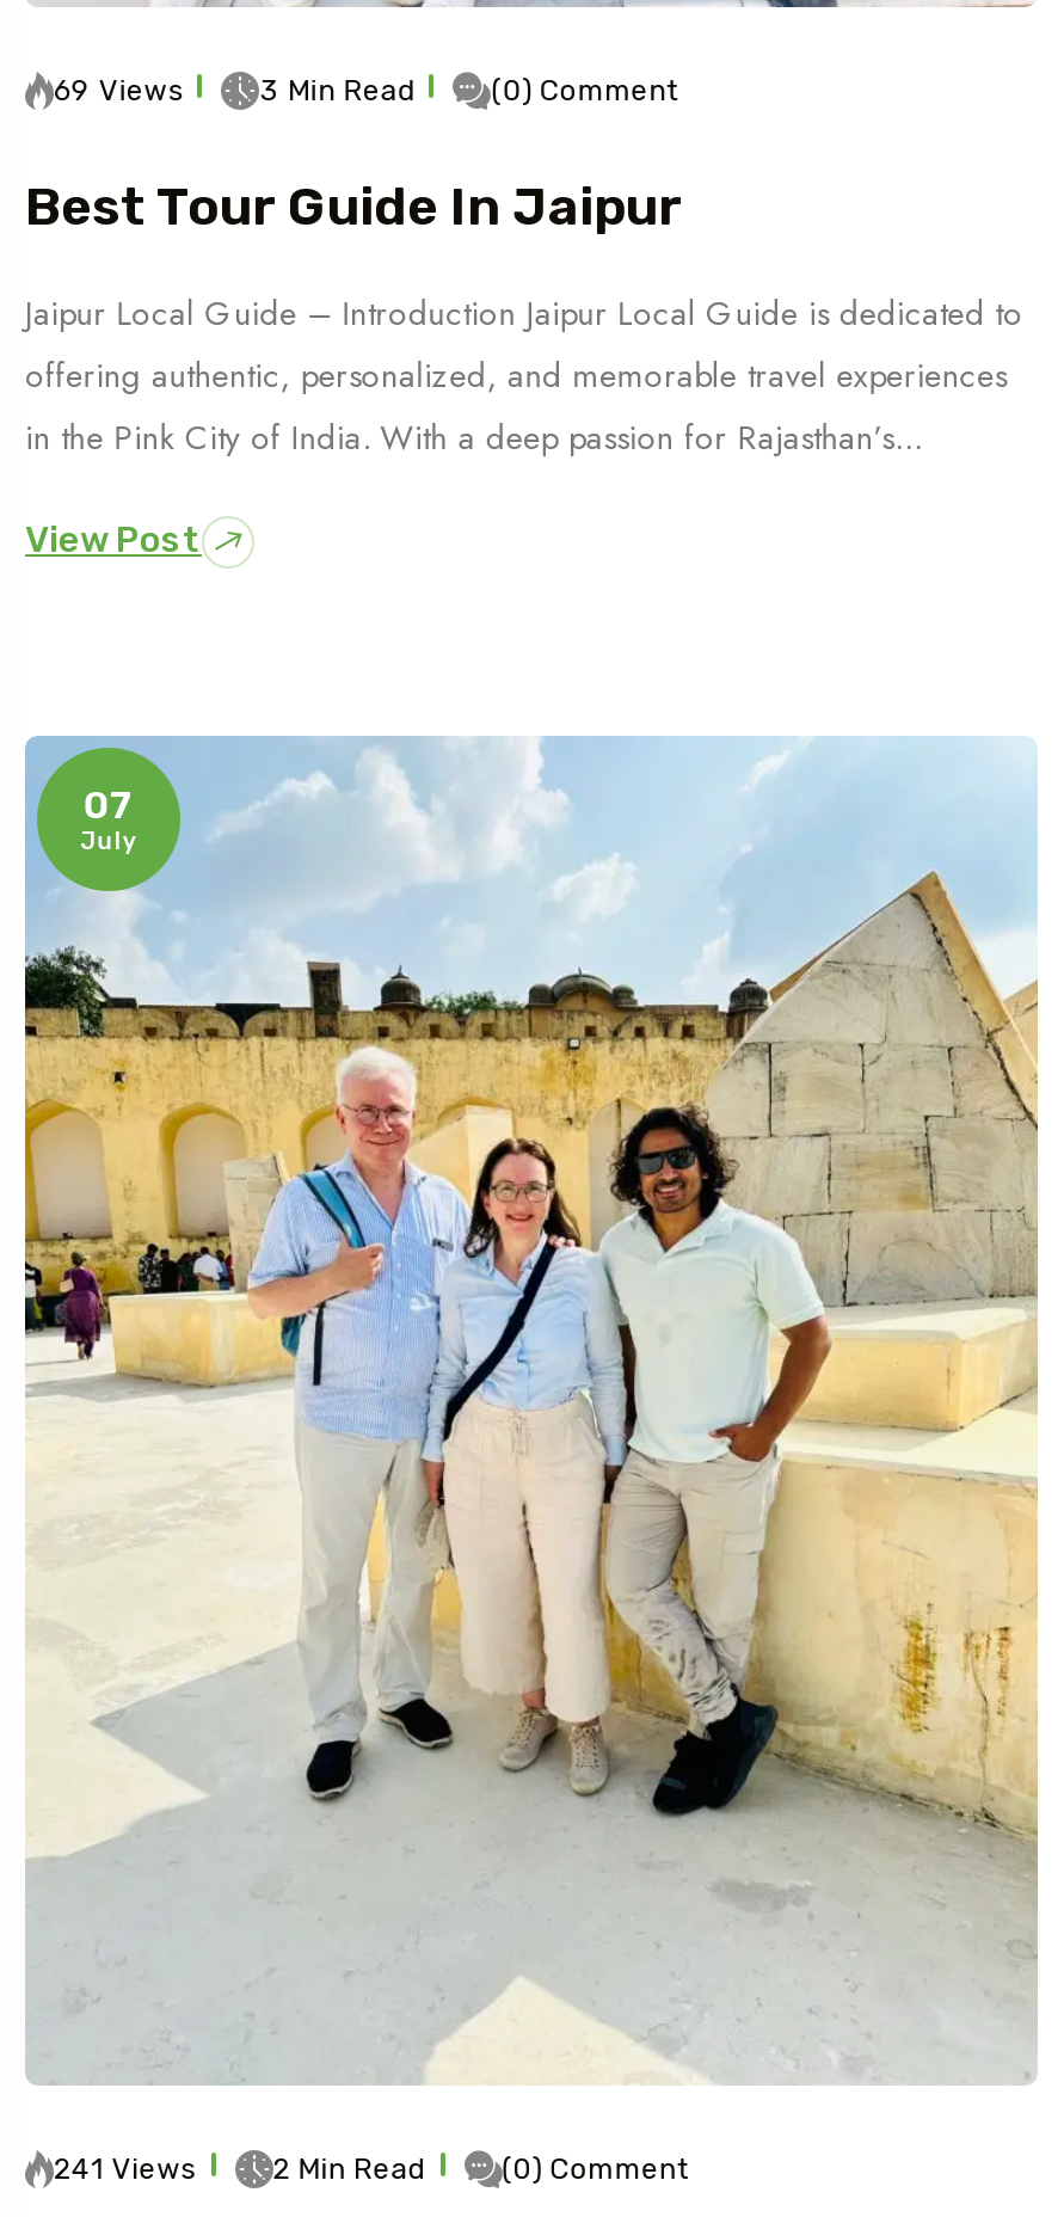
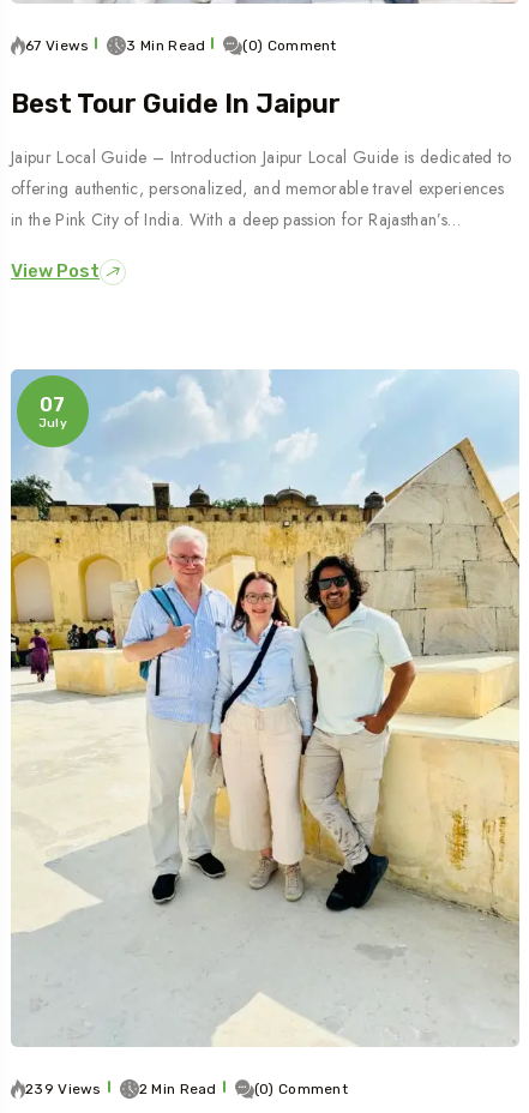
[54,73,186,106] 69 Views -> [25,37,89,53] 67 Views
[54,2152,199,2186] 241 Views -> [25,1080,102,1097] 239 Views

